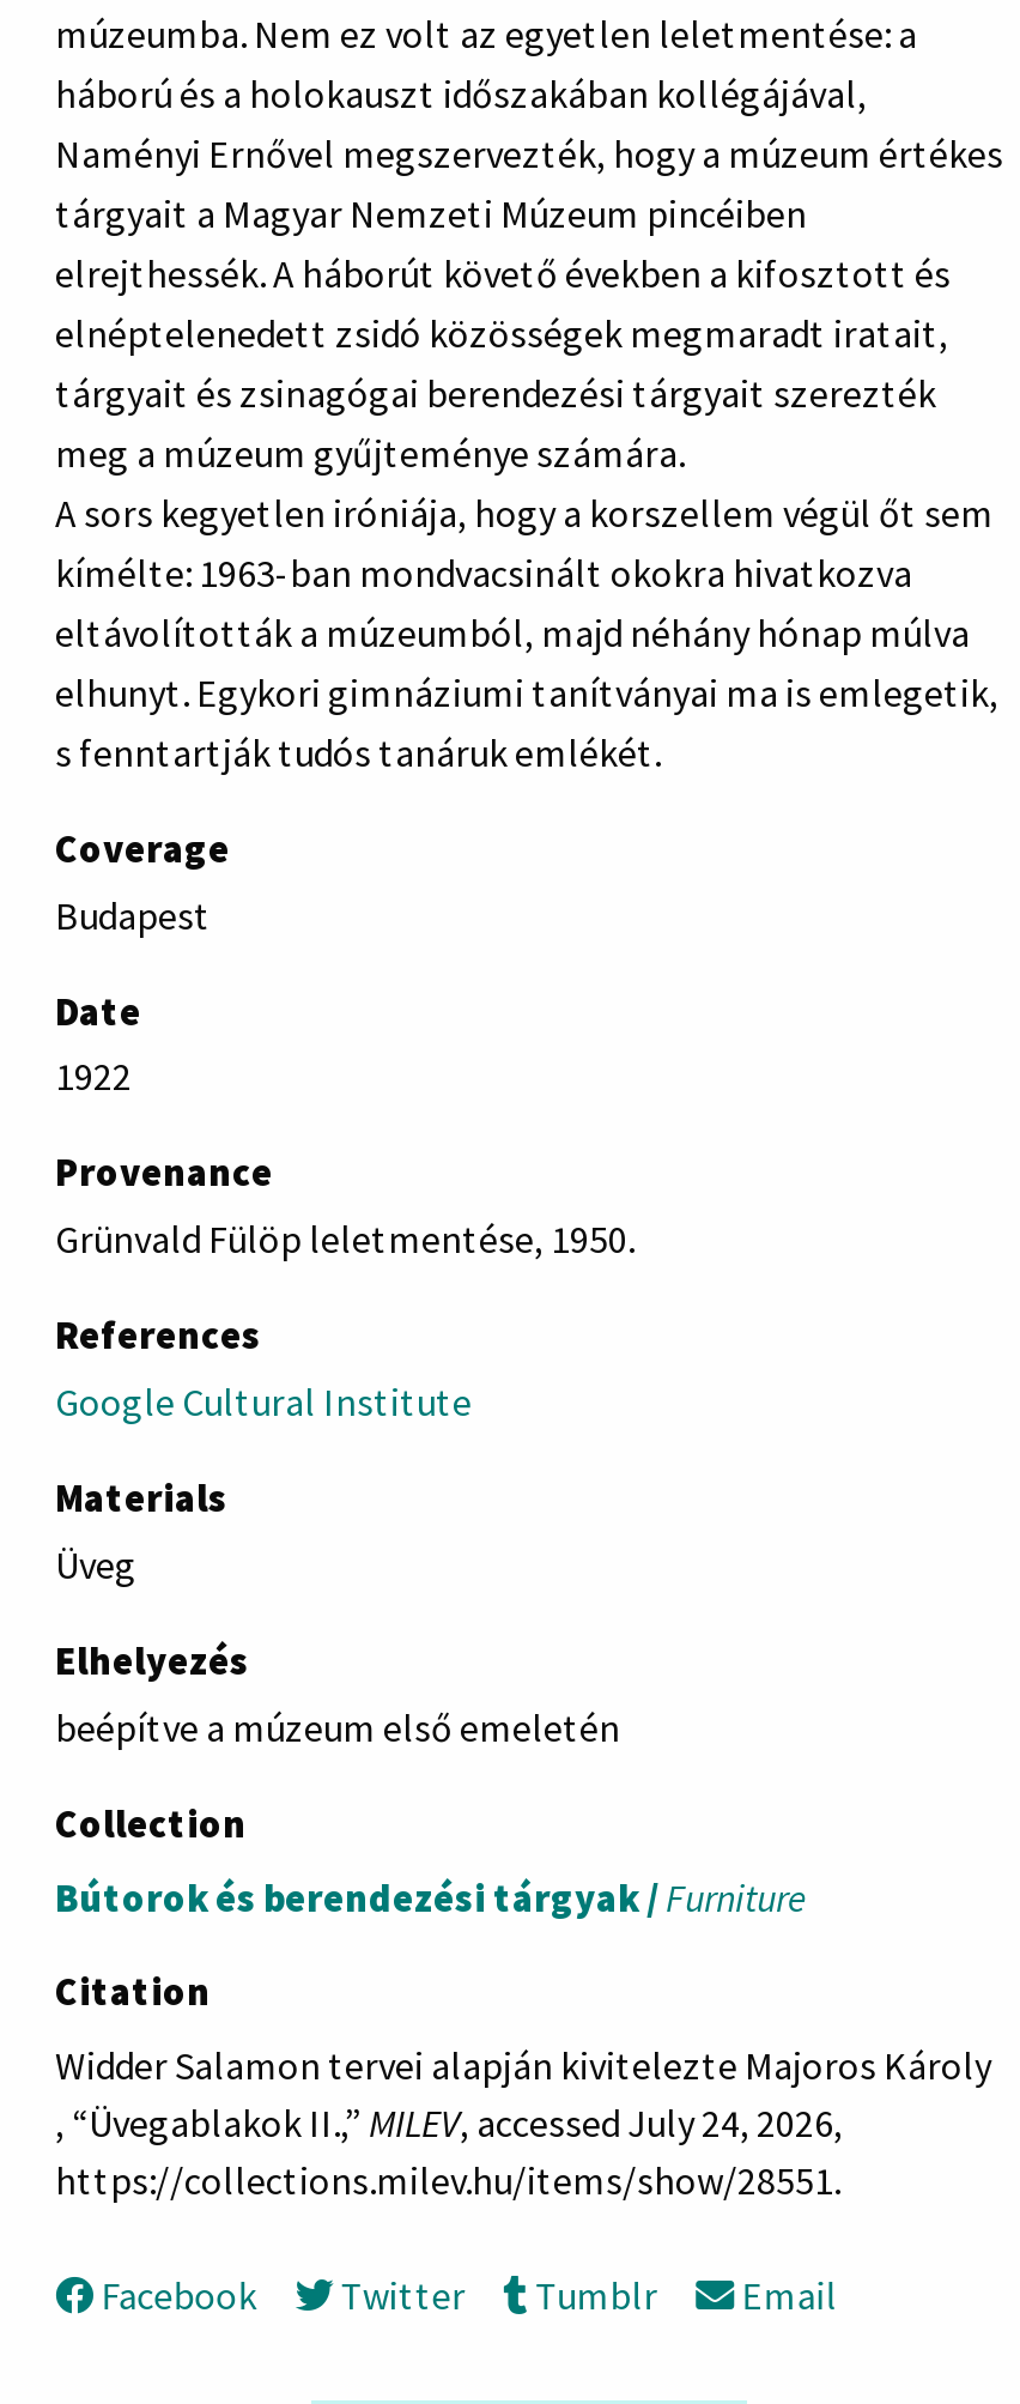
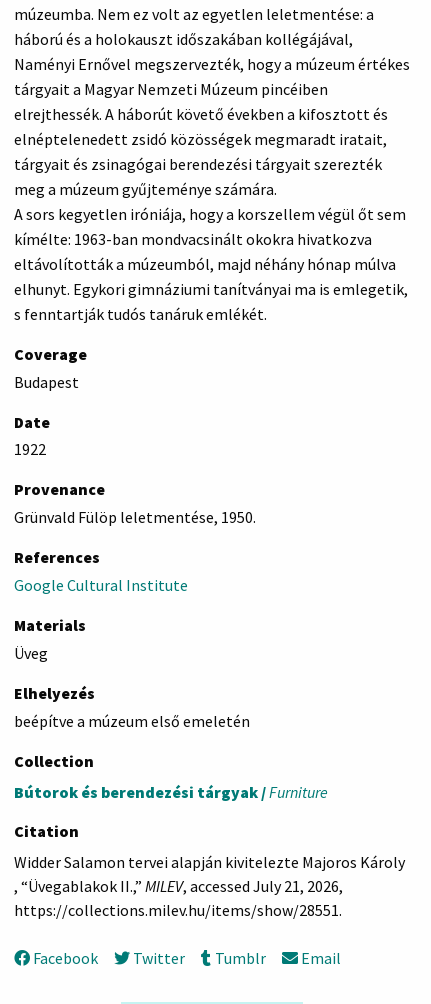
[55,2097,843,2145] , “Üvegablakok II.,” MILEV, accessed July 24, 2026, -> [14,875,343,895] , “Üvegablakok II.,” MILEV, accessed July 21, 2026,

